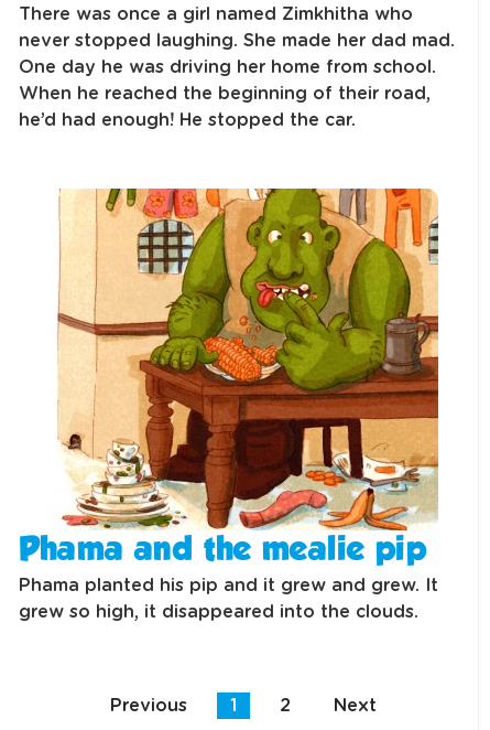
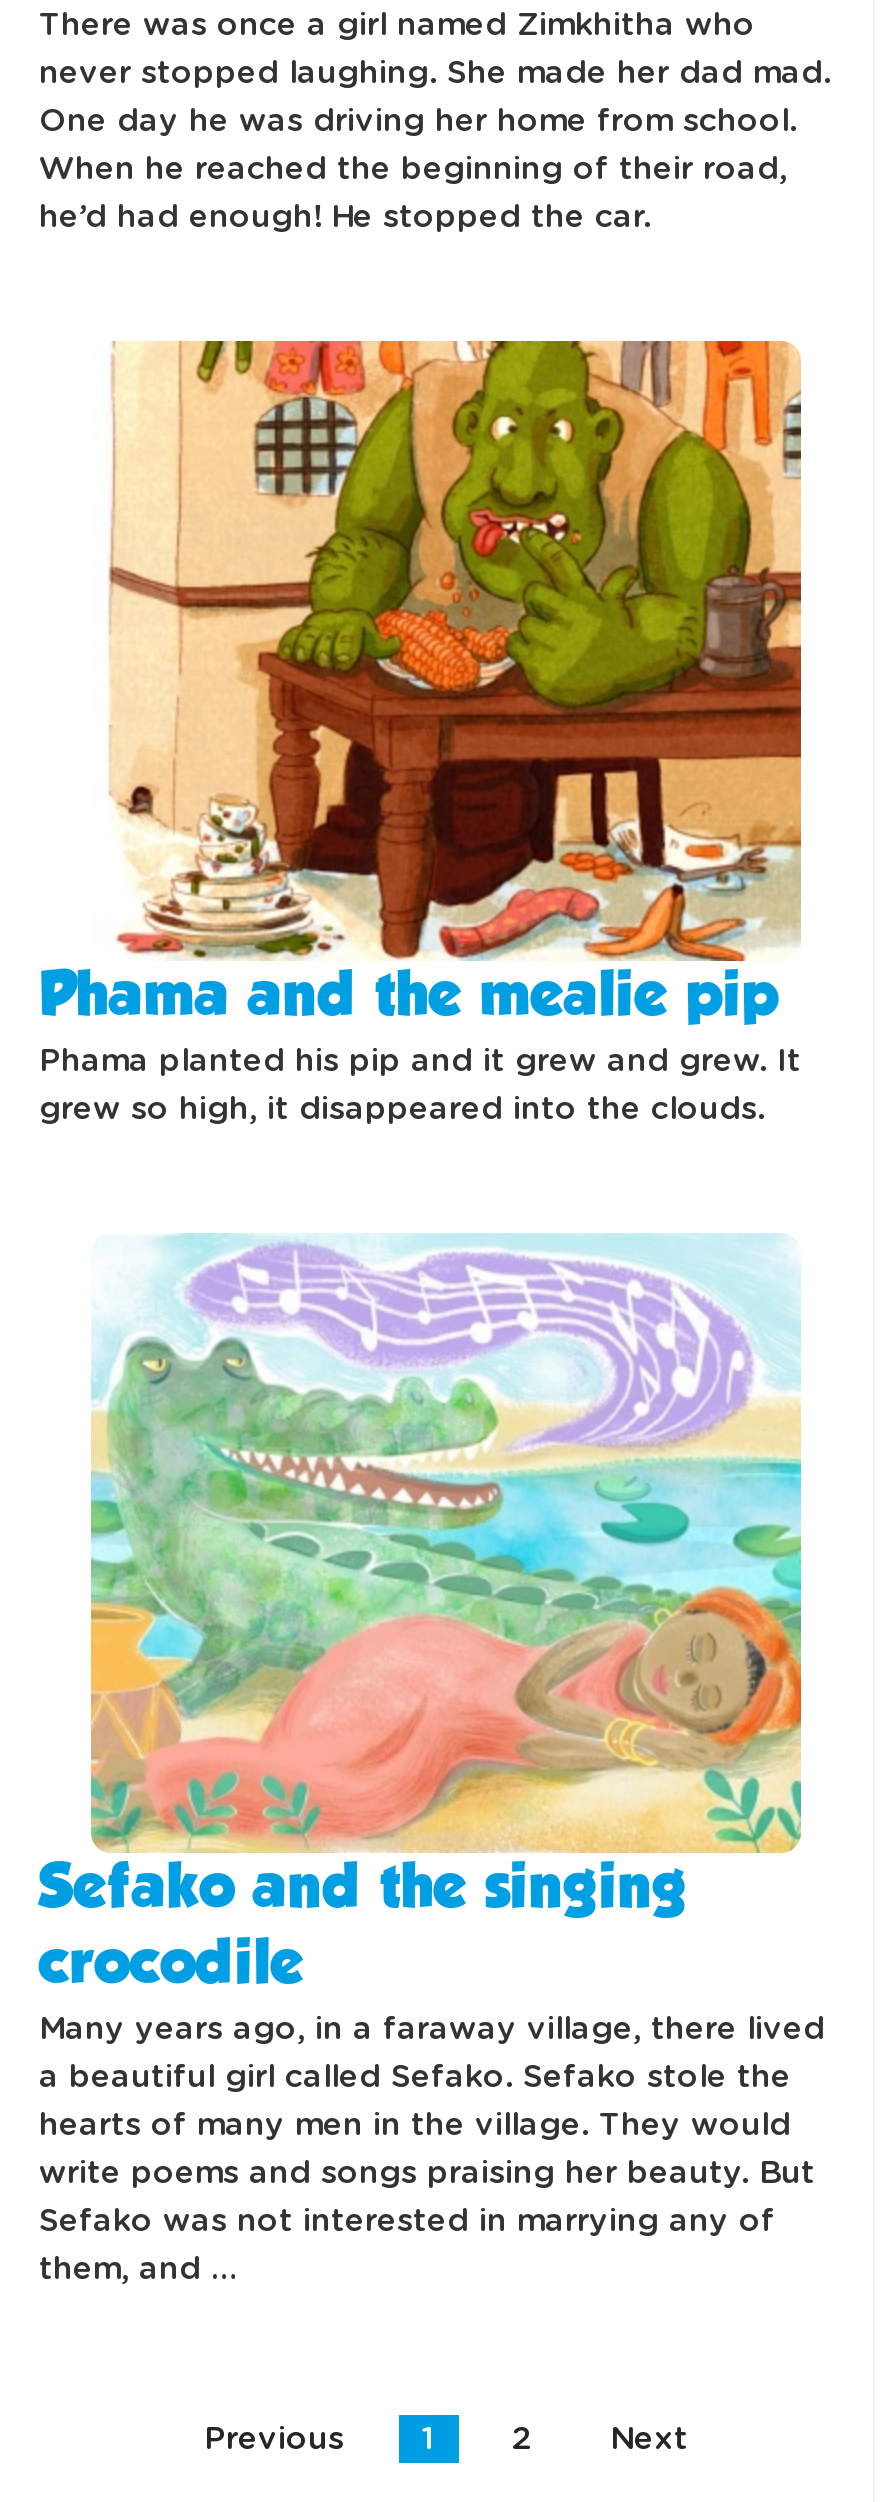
none -> [39,1233,825,2285] [image] | Sefako and the singing | crocodile | Many years ago, in a faraway village, there lived | a beautiful girl called Sefako. Sefako stole the | hearts of many men in the village. They would | write poems and songs praising her beauty. But | Sefako was not interested in marrying any of | them, and …

